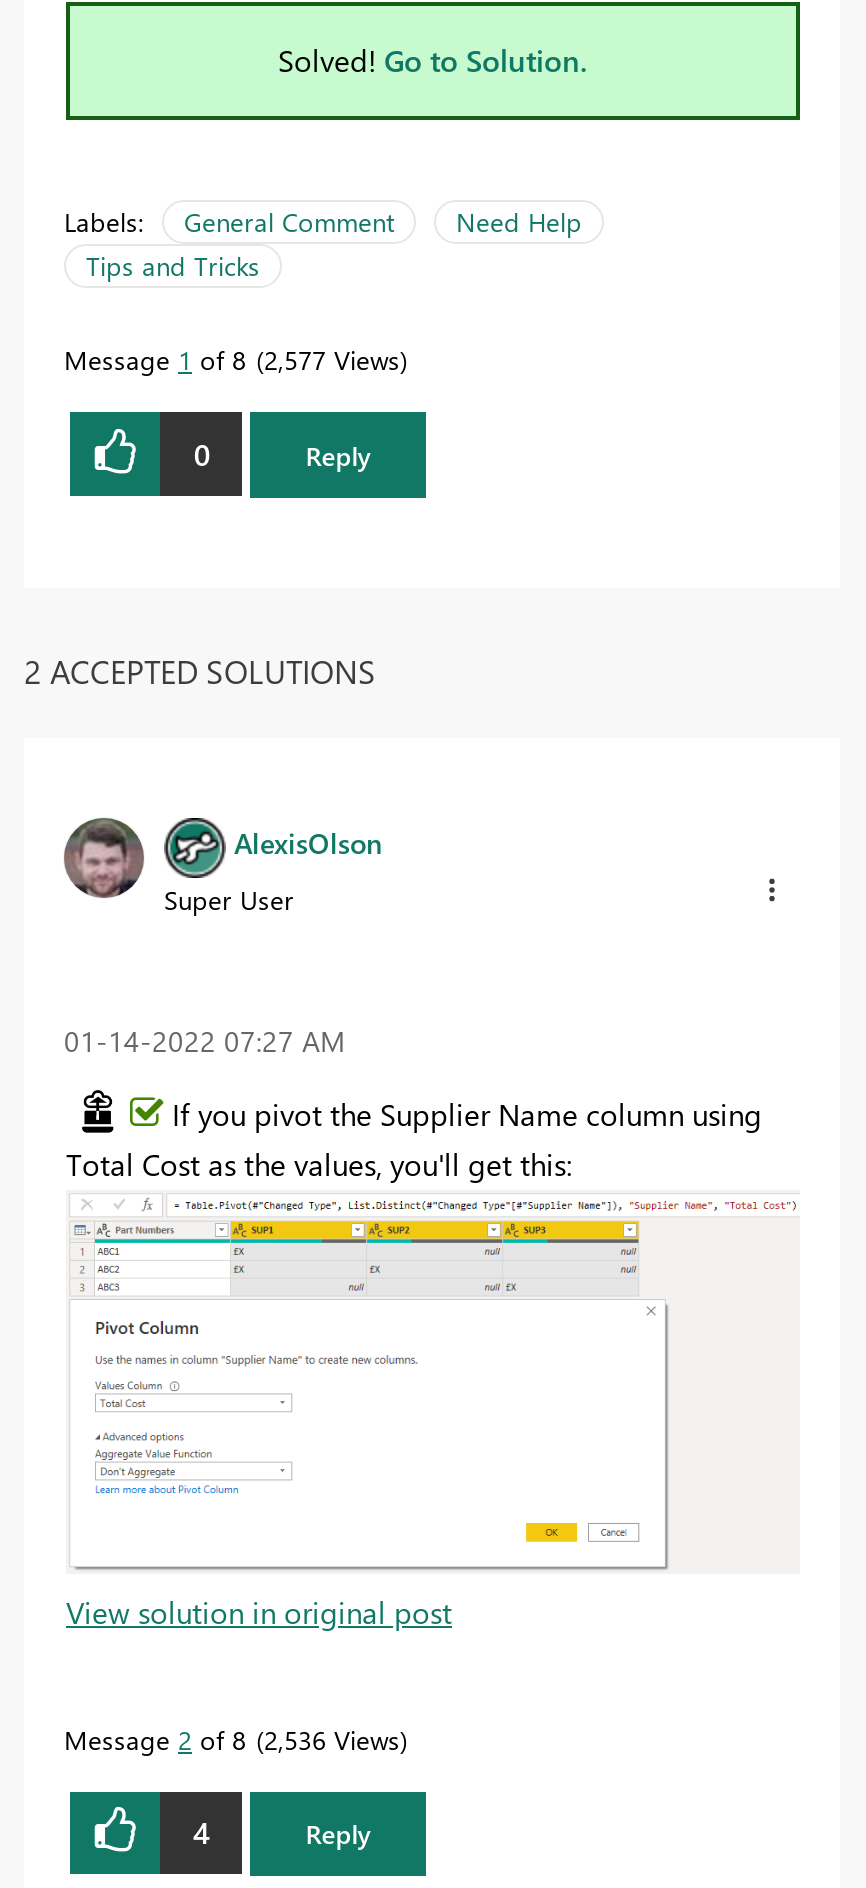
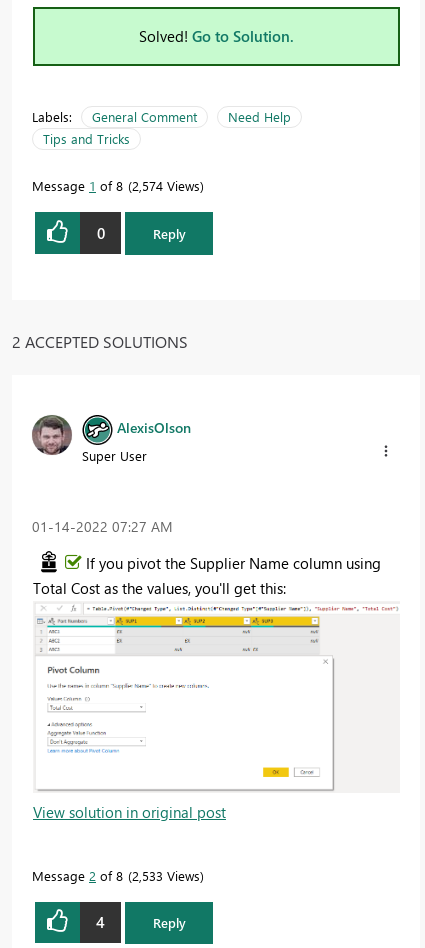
[64,343,400,377] Message 1 of 8 2,577 Views -> [32,177,200,194] Message 1 of 8 2,574 Views
[64,1721,400,1755] Message 2 of 8 2,536 Views -> [32,867,200,884] Message 2 of 8 2,533 Views

